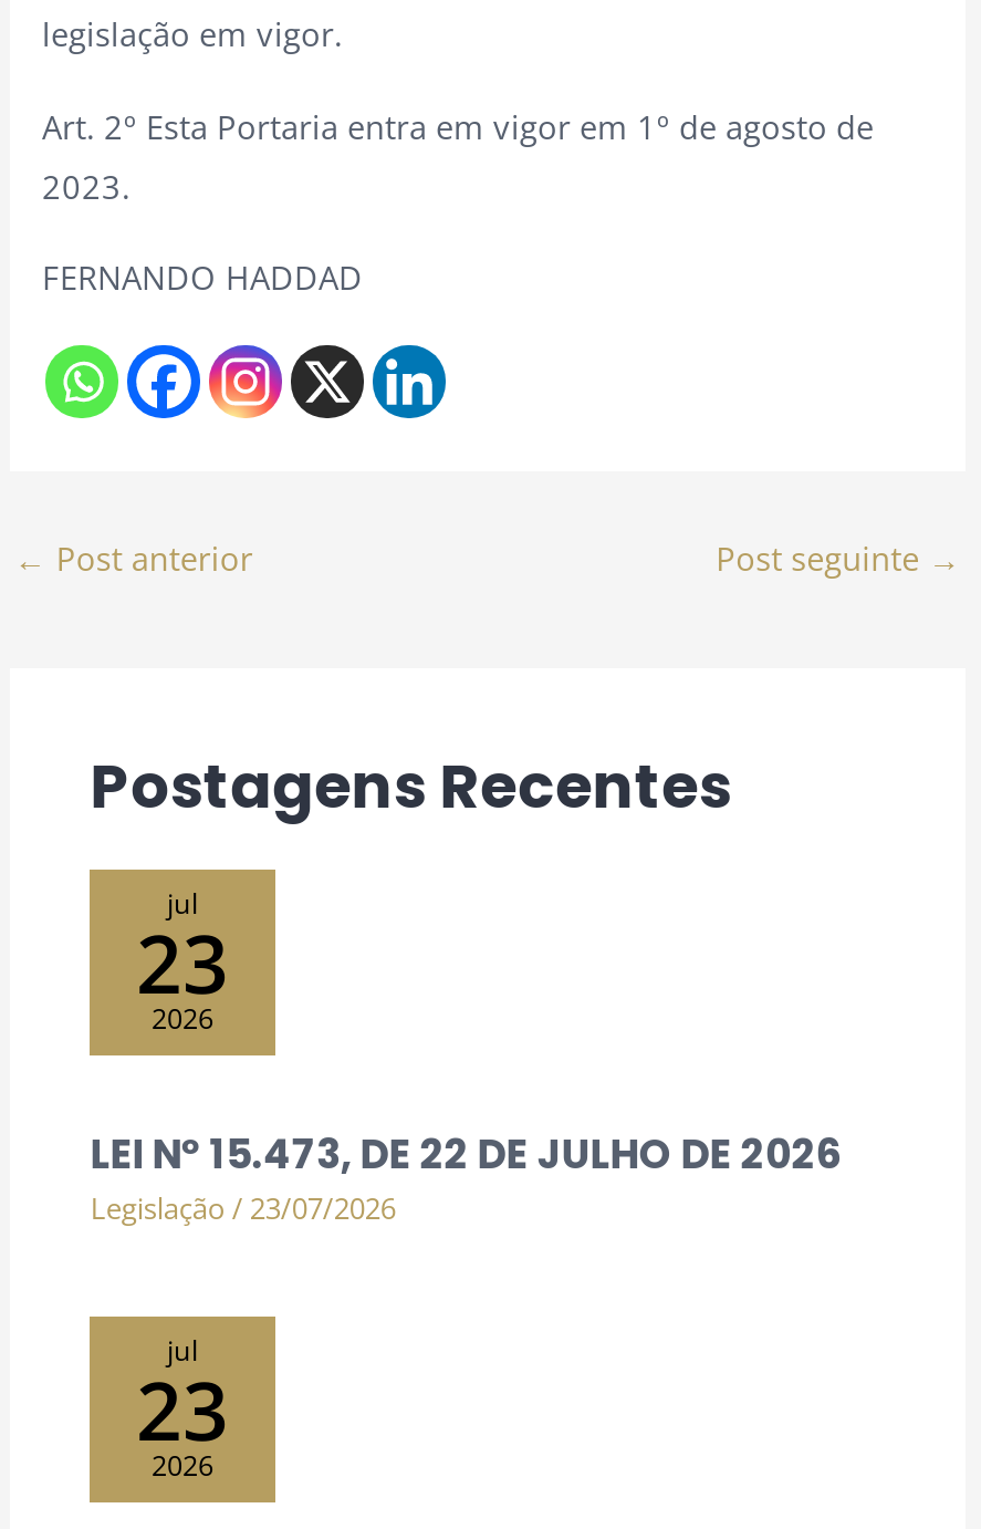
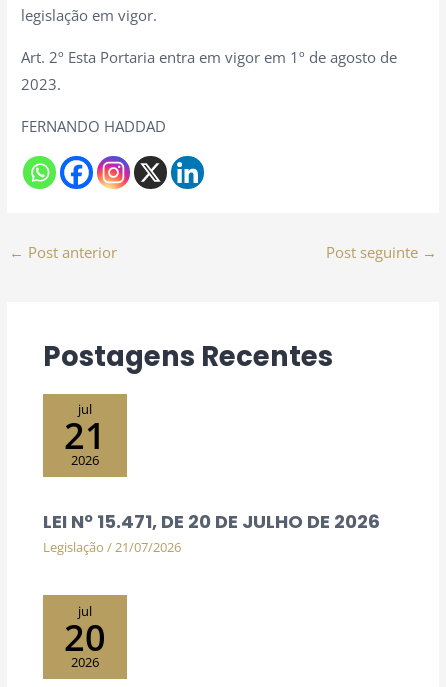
[136,907,229,1018] 23 -> [64,410,106,460] 21
[90,1126,842,1182] LEI Nº 15.473, DE 22 DE JULHO DE 2026 -> [43,509,380,534] LEI Nº 15.471, DE 20 DE JULHO DE 2026
[90,1189,395,1229] Legislação / 23/07/2026 -> [43,538,181,556] Legislação / 21/07/2026
[136,1354,229,1464] 23 -> [64,612,106,662] 20

